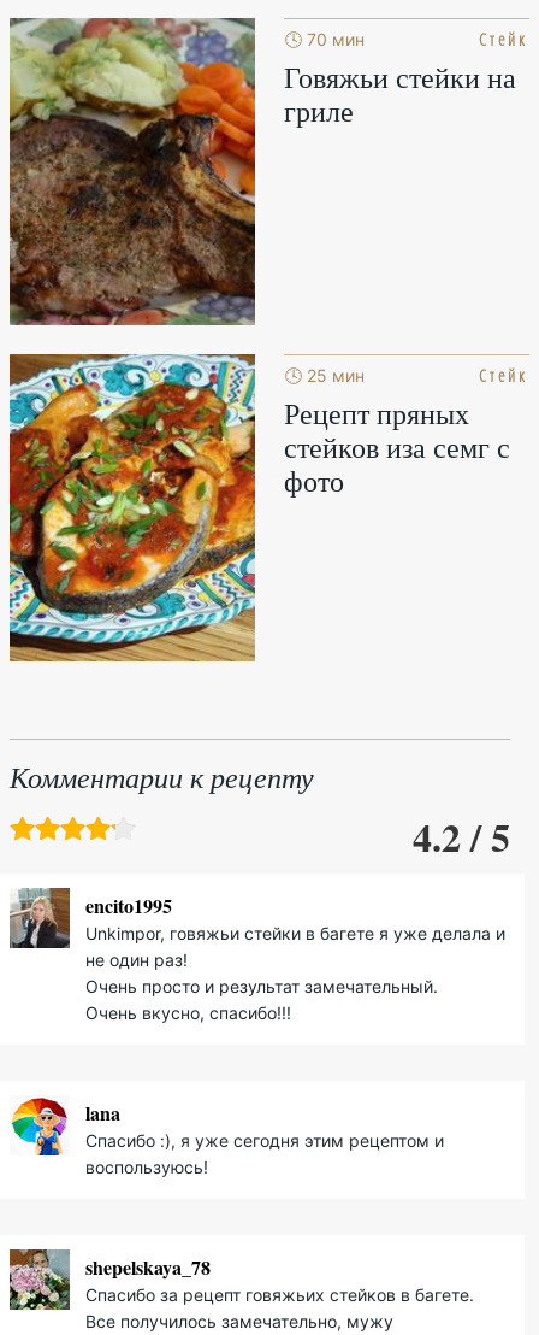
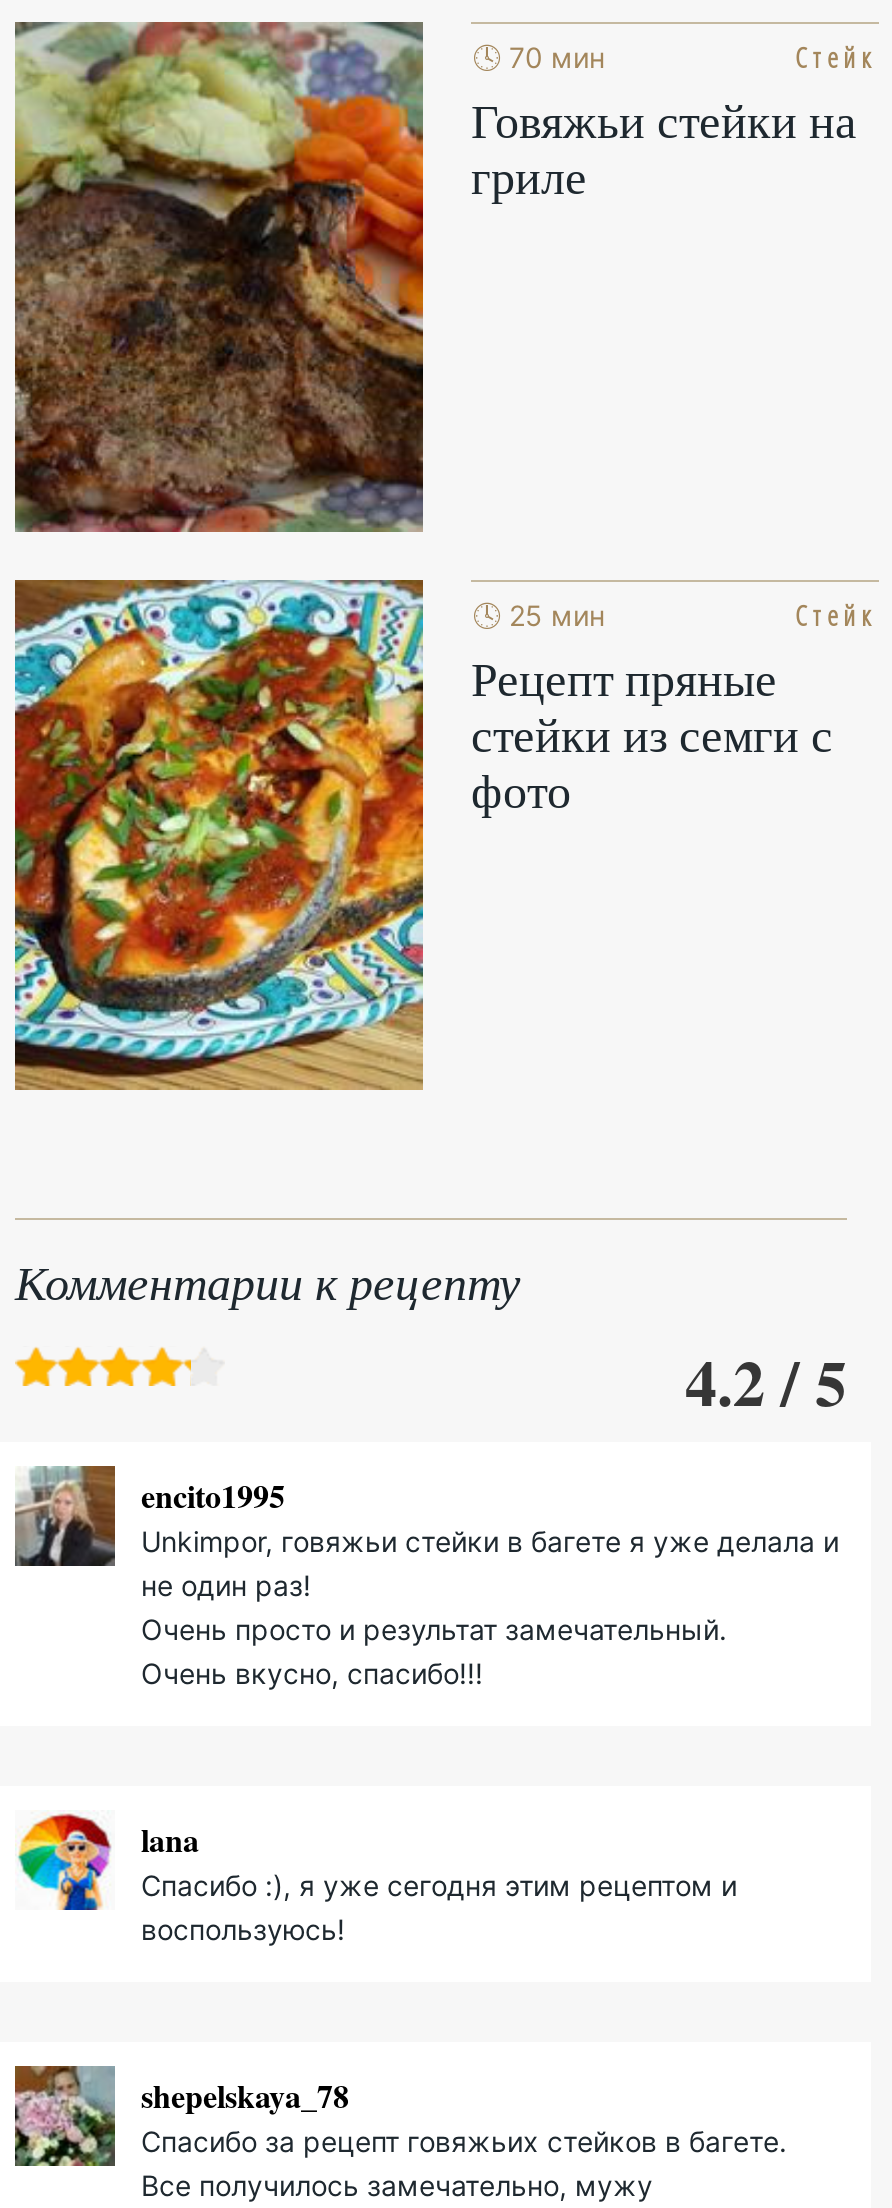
[284,394,469,432] Рецепт пряных -> [471,645,777,709] Рецепт пряные
[284,427,510,466] стейков иза семг с -> [471,701,833,765] стейки из семги с

